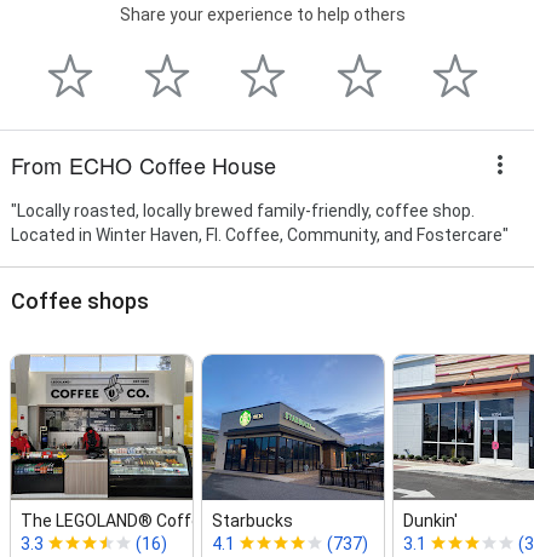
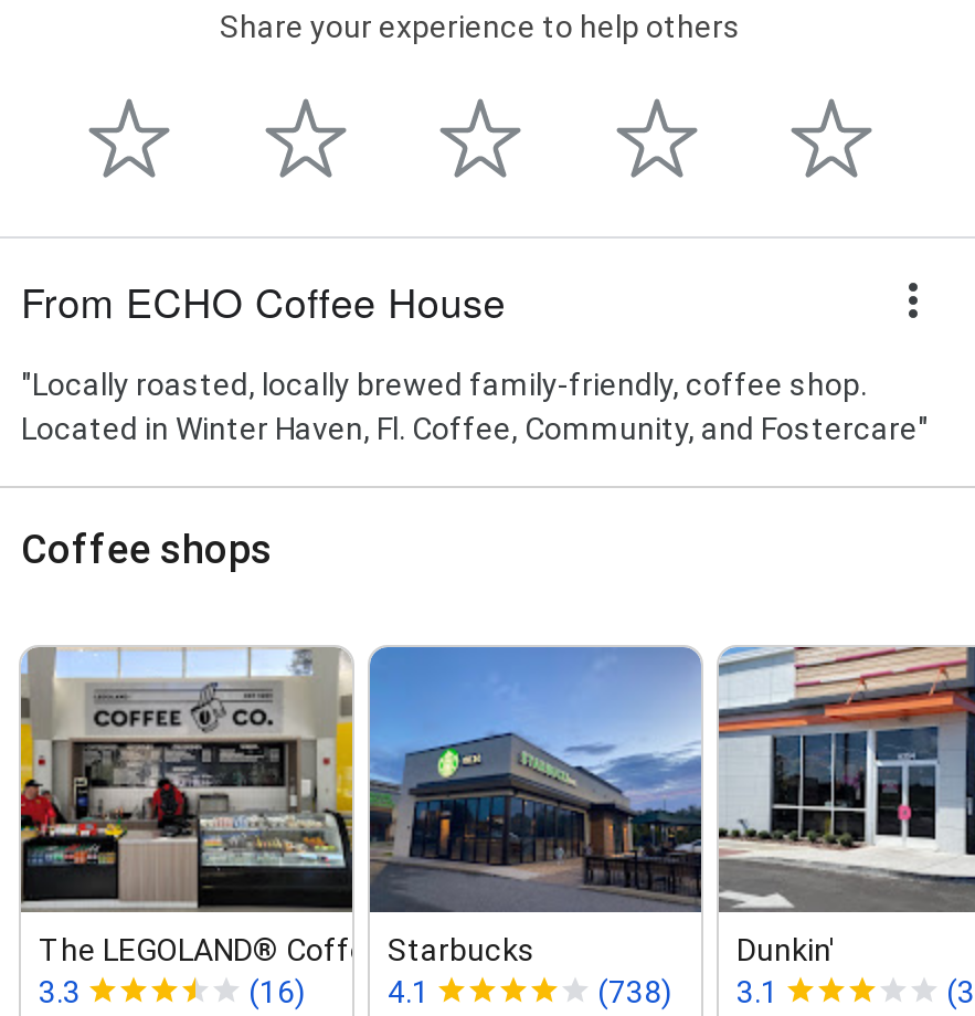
[327,534,426,553] (737) 3.1 -> [597,973,778,1009] (738) 3.1

